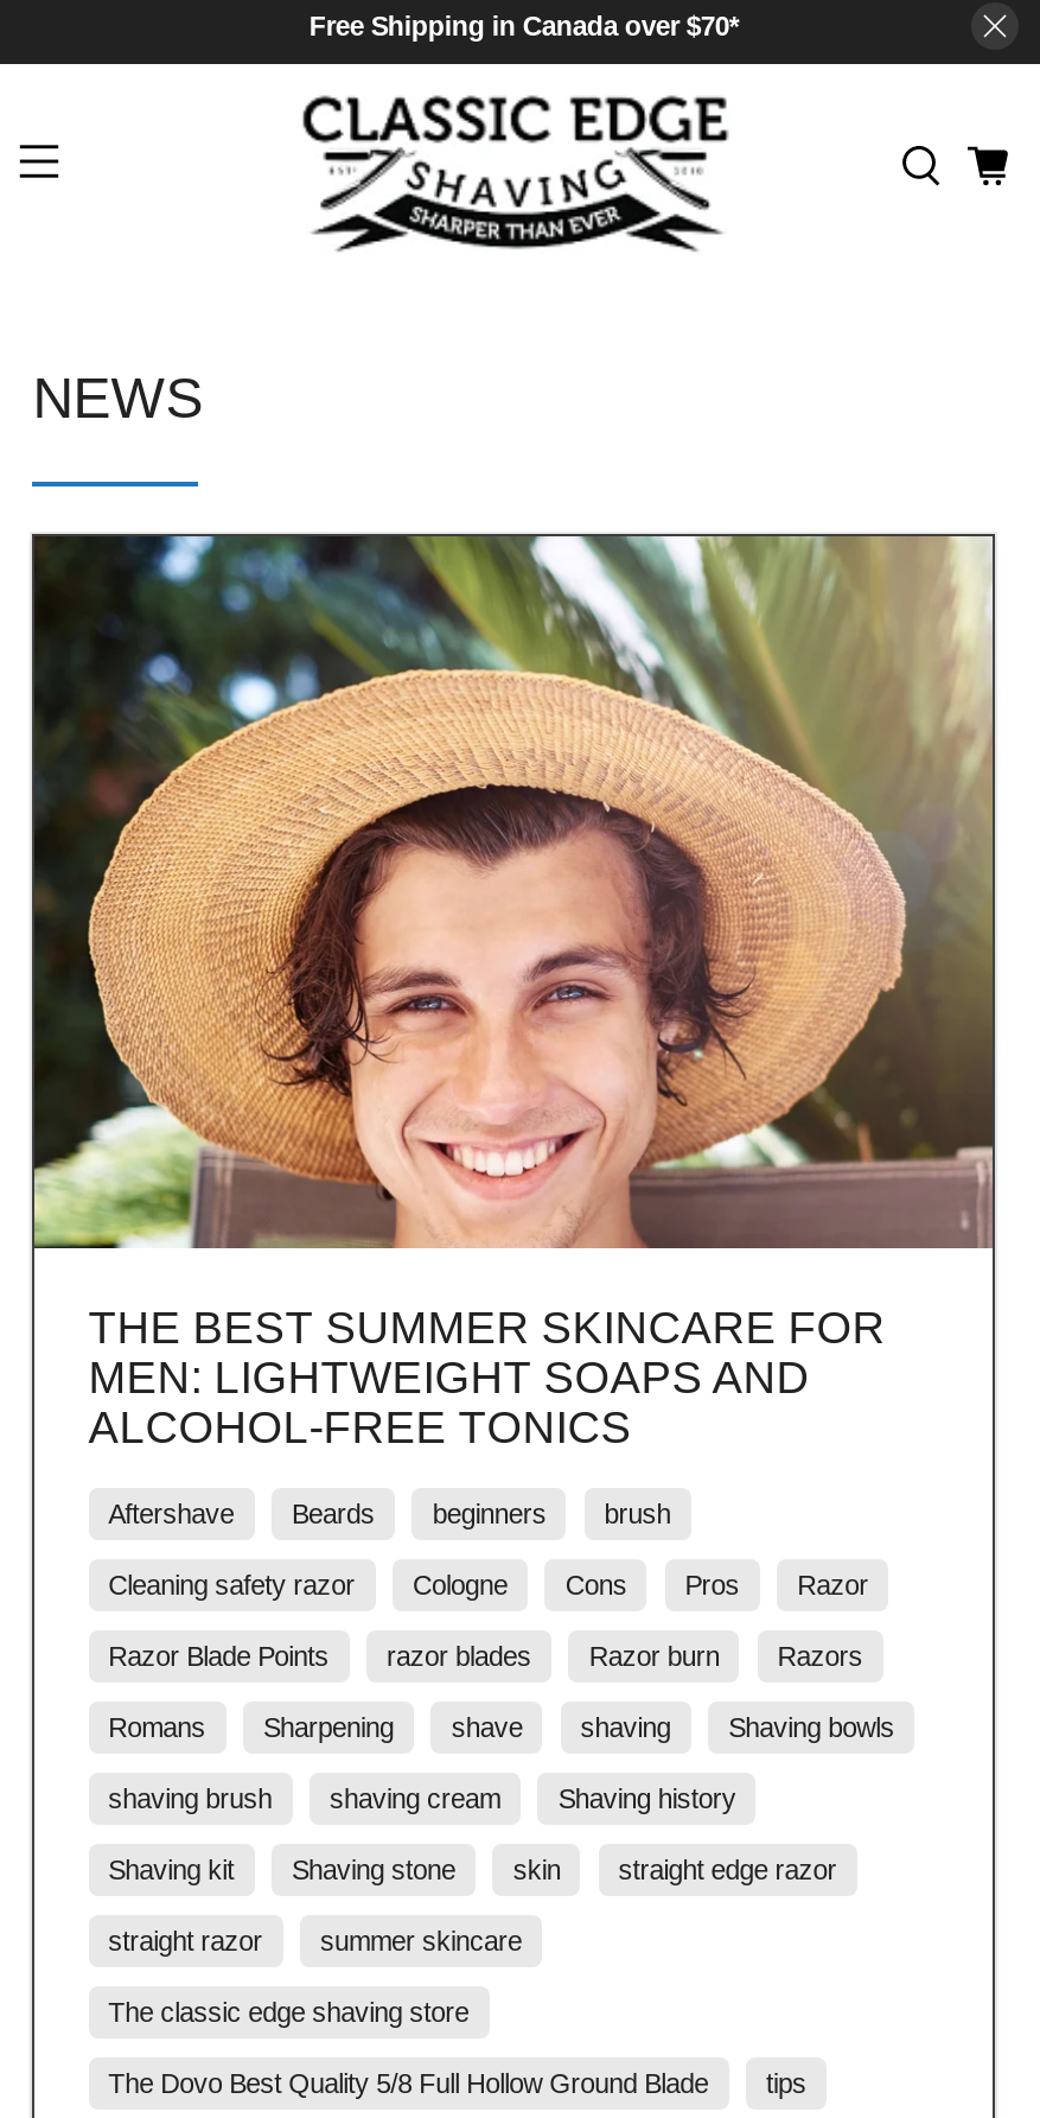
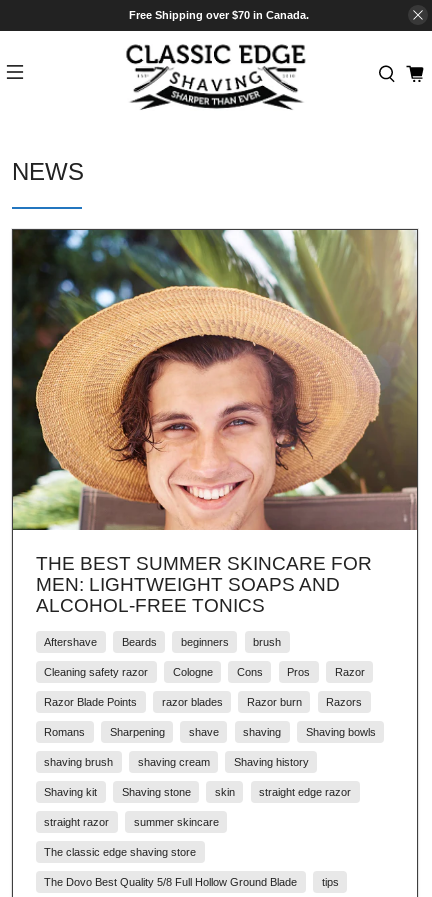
[309,13,739,41] Free Shipping in Canada over $70* -> [129,9,309,21] Free Shipping over $70 in Canada.

